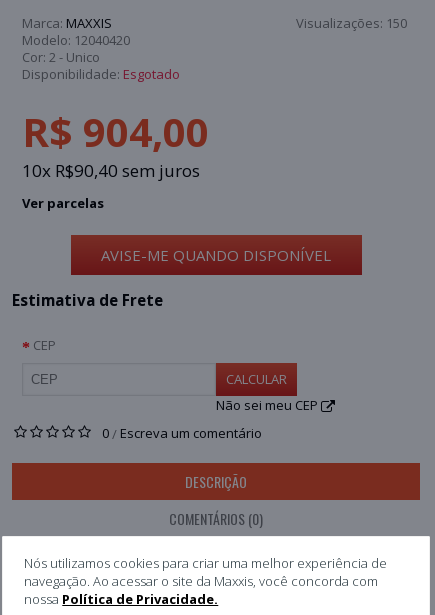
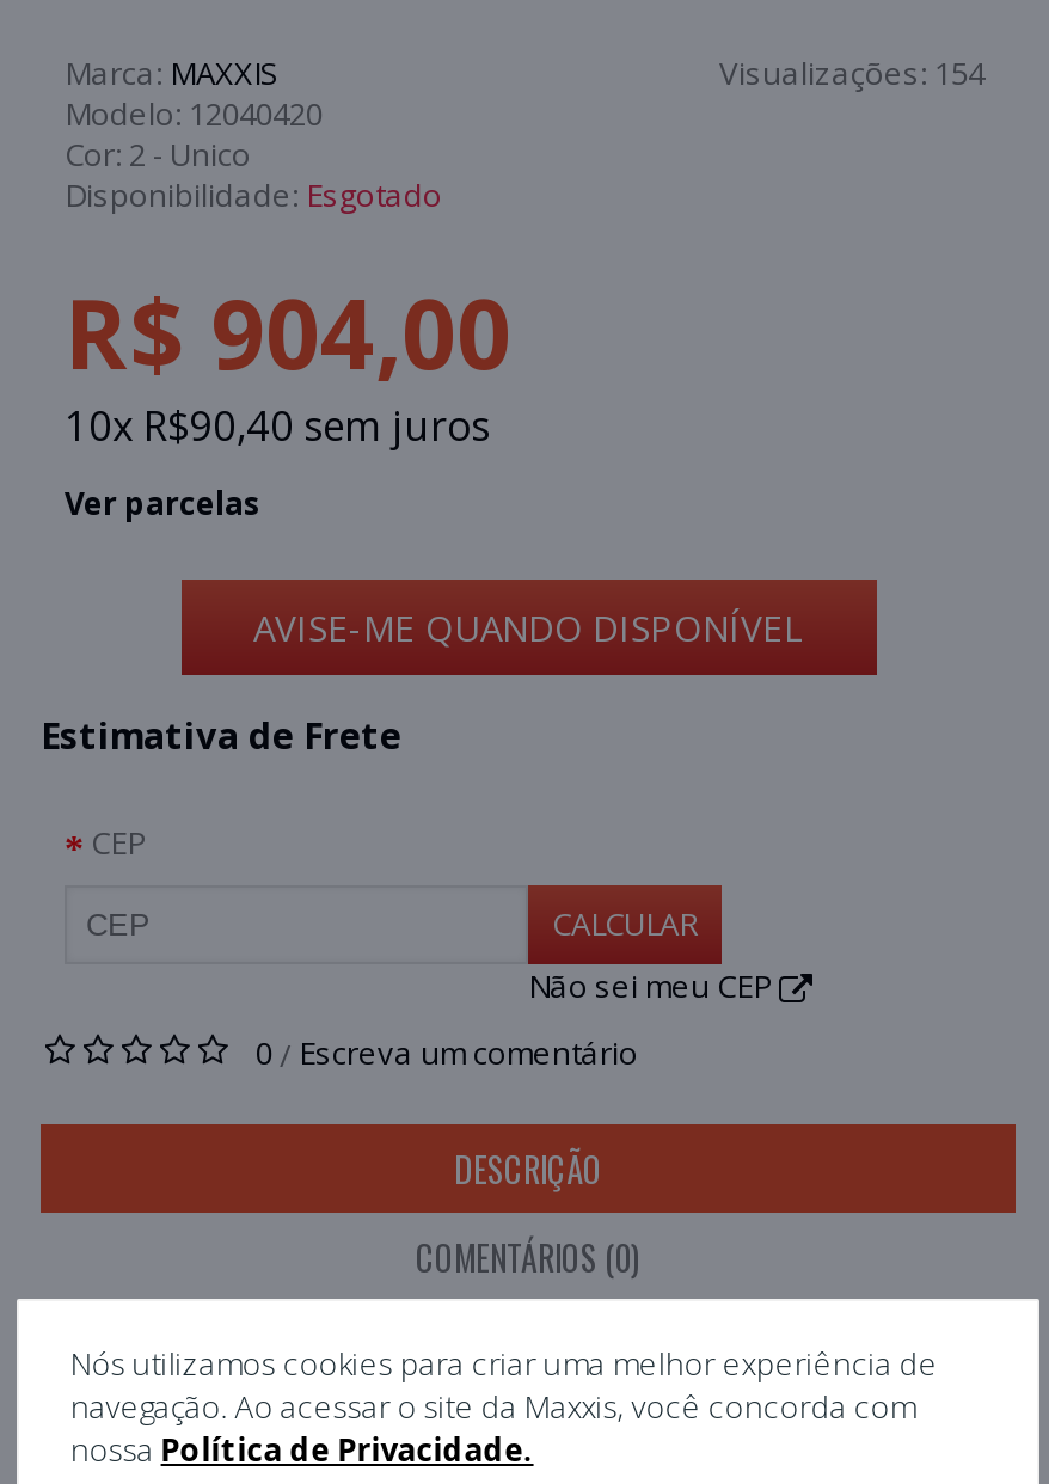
[296,14,407,32] Visualizações: 150 -> [719,51,984,94] Visualizações: 154

